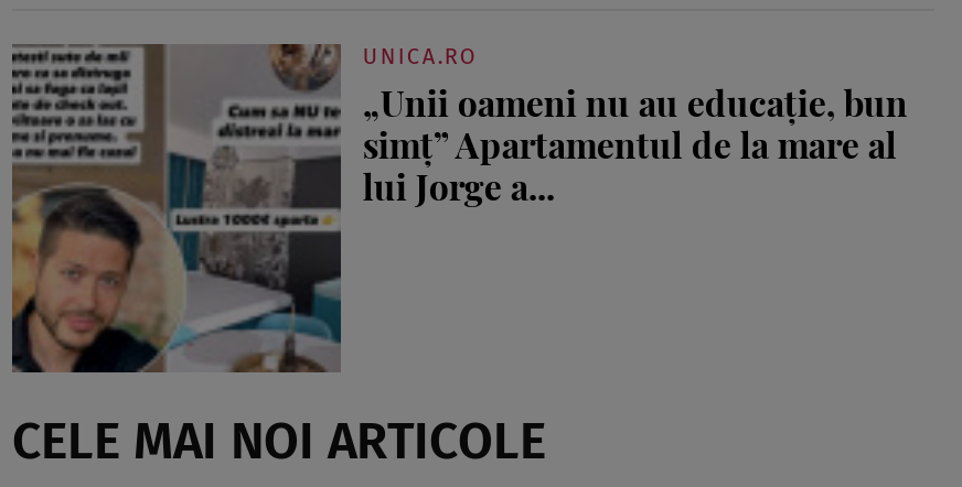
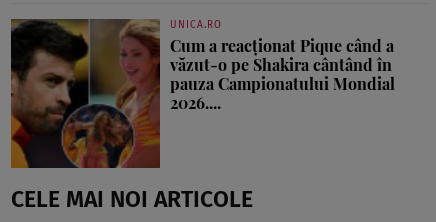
[10,44,908,375] [image] | „Unii oameni nu au educație, bun | simț” Apartamentul de la mare al | lui Jorge a... -> [10,19,395,169] [image] | Cum a reacționat Pique când a | văzut-o pe Shakira cântând în | pauza Campionatului Mondial | 2026....

